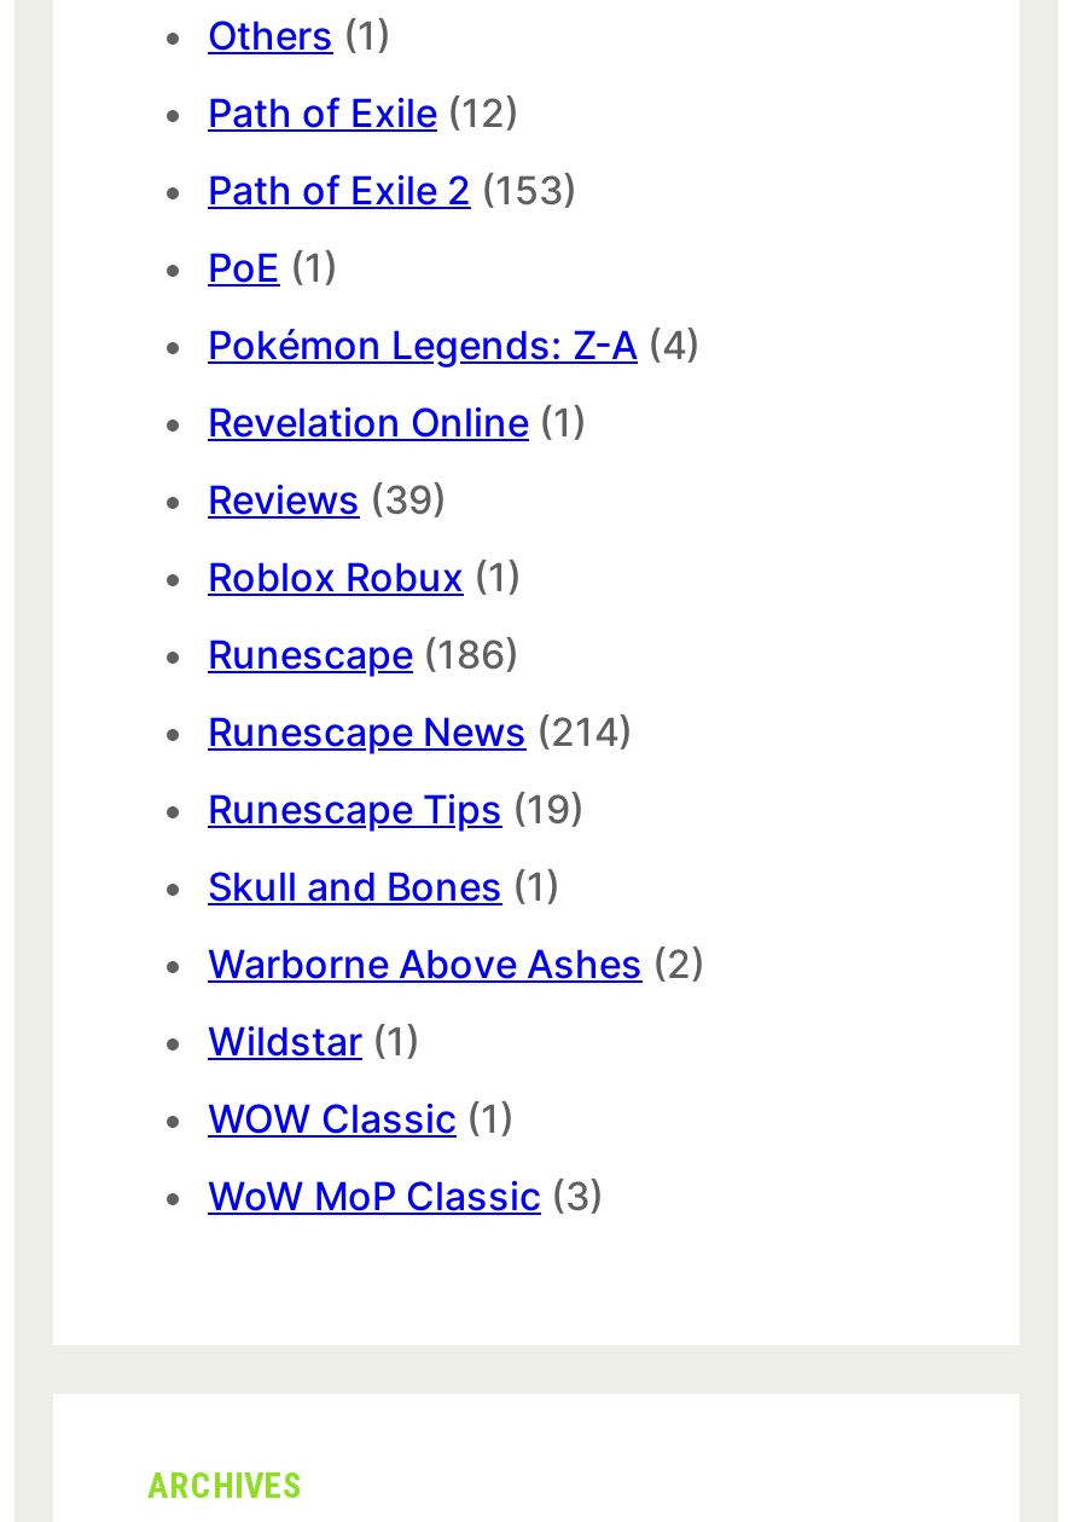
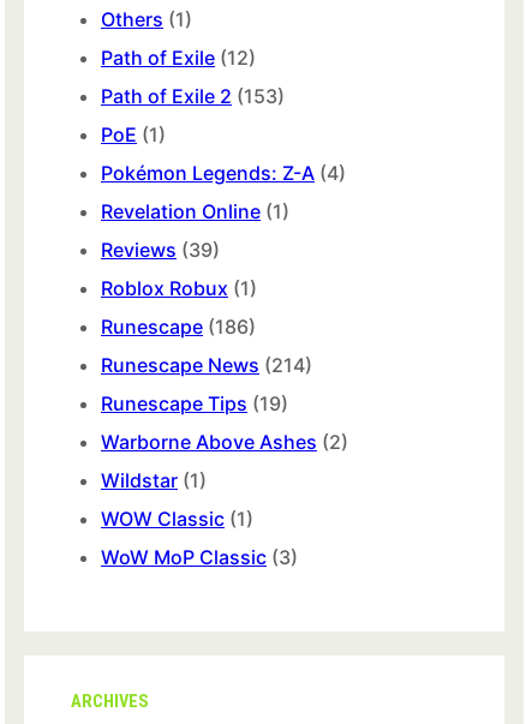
[208,863,560,911] Skull and Bones (1) -> none

